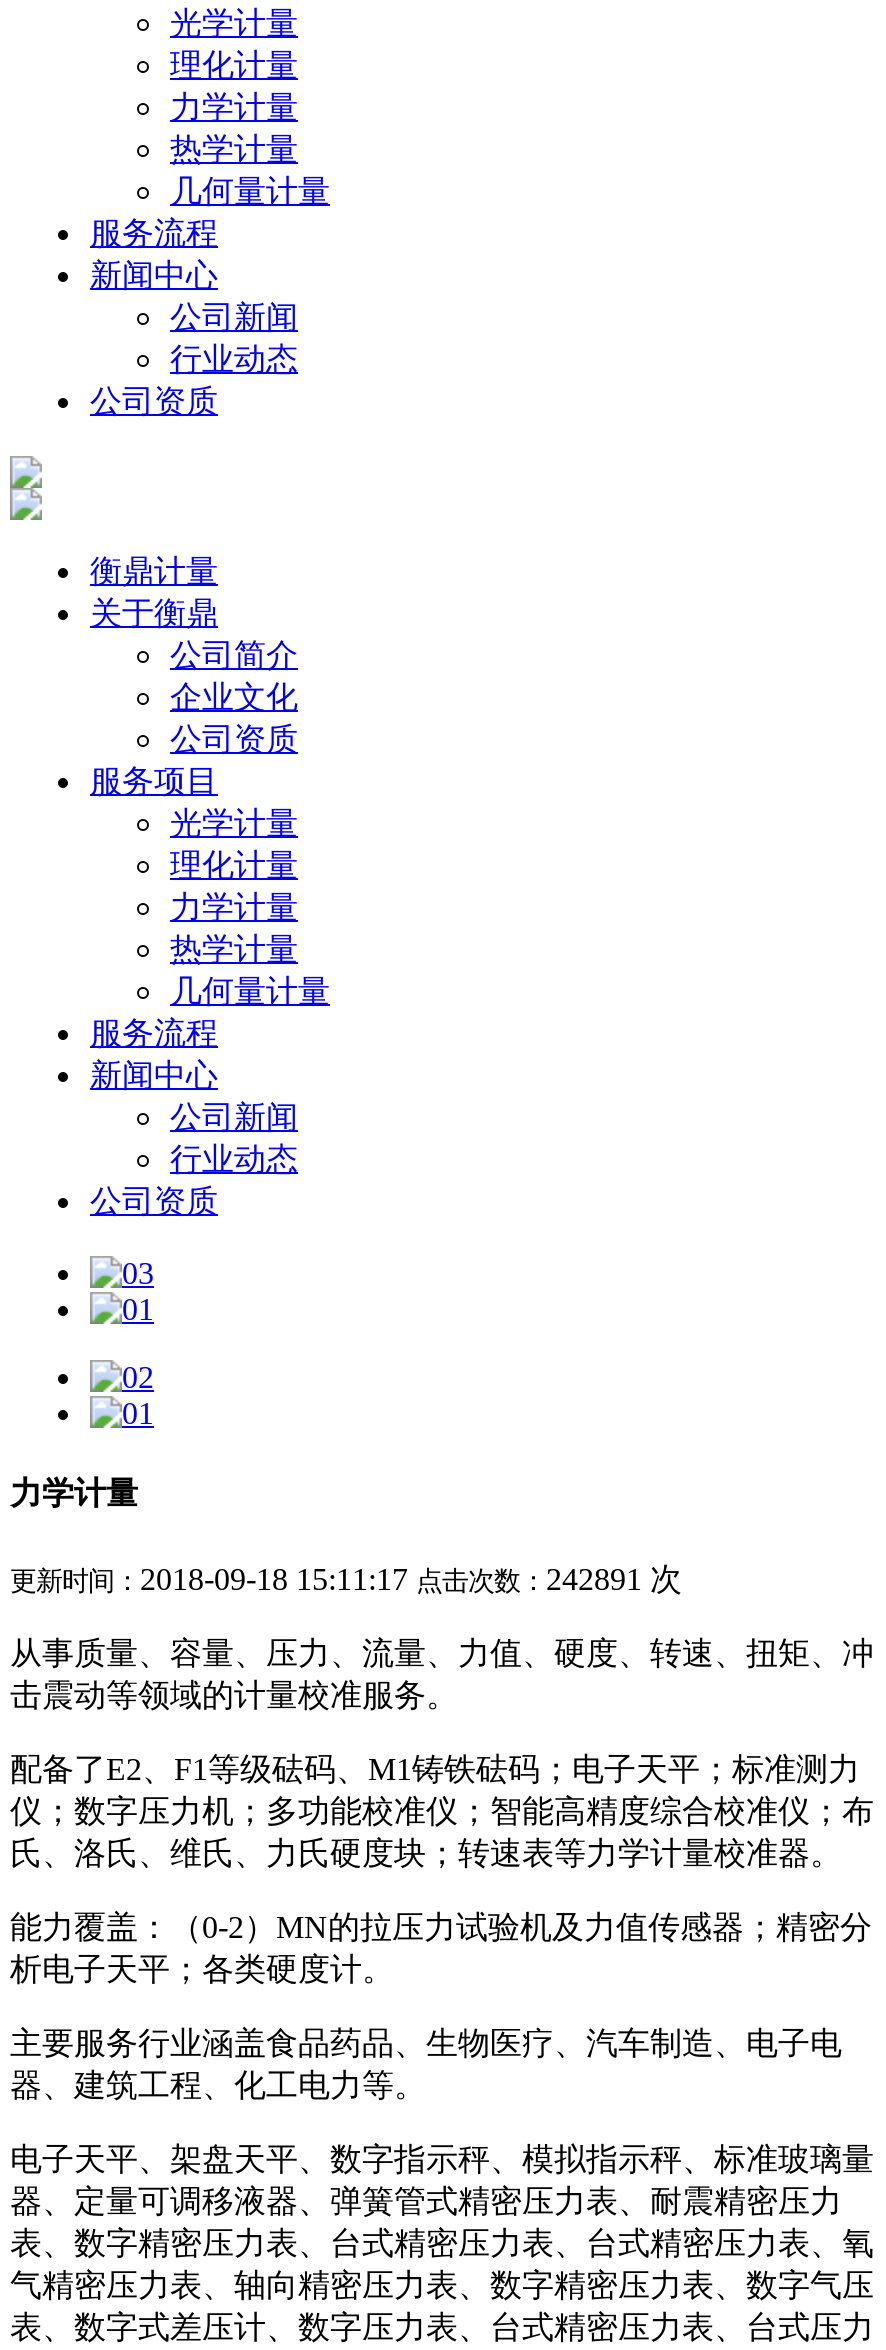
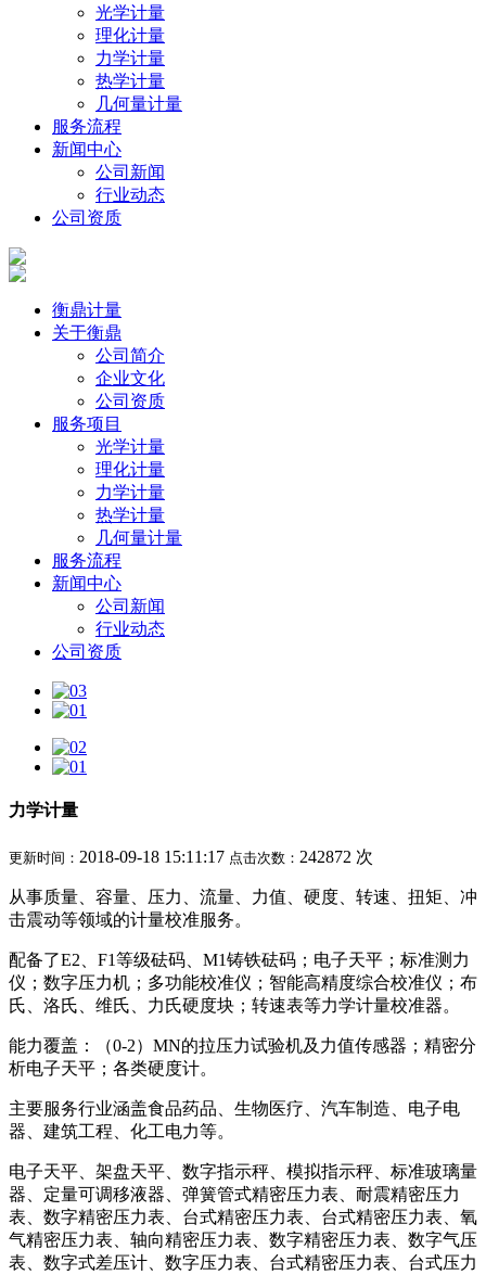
[10,1561,682,1595] 更新时间：2018-09-18 15:11:17点击次数：242891 次 -> [9,847,373,865] 更新时间：2018-09-18 15:11:17点击次数：242872 次

